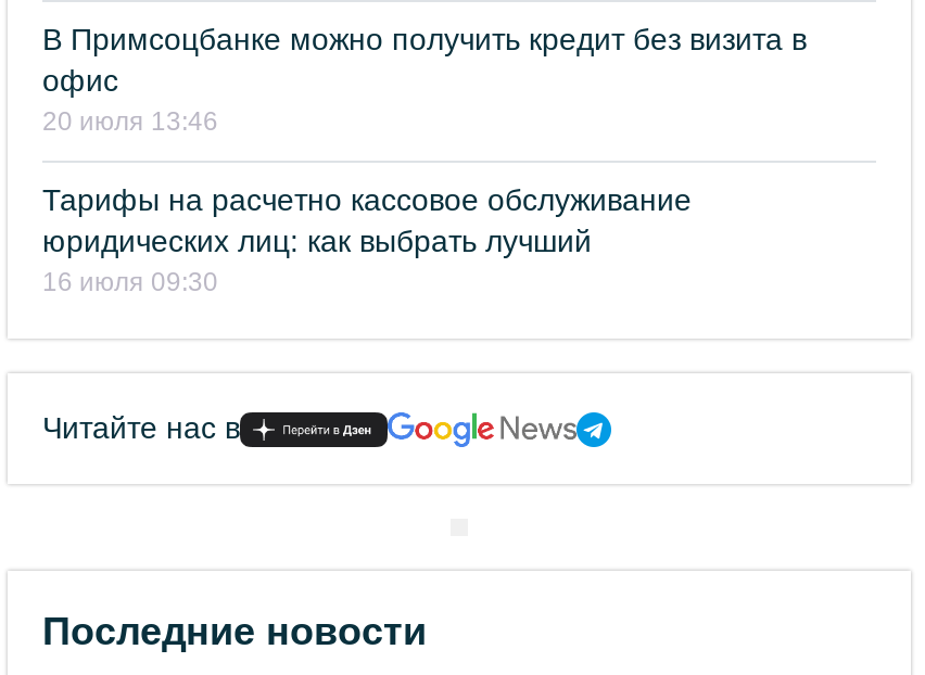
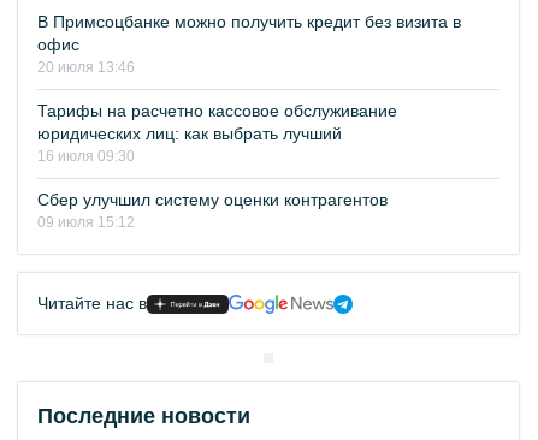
none -> [37,190,388,231] Сбер улучшил систему оценки контрагентов | 09 июля 15:12

